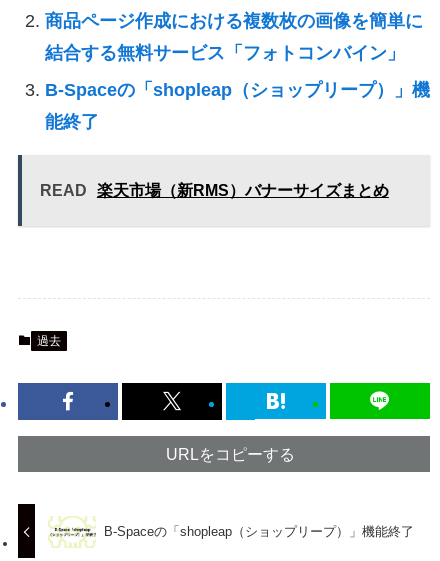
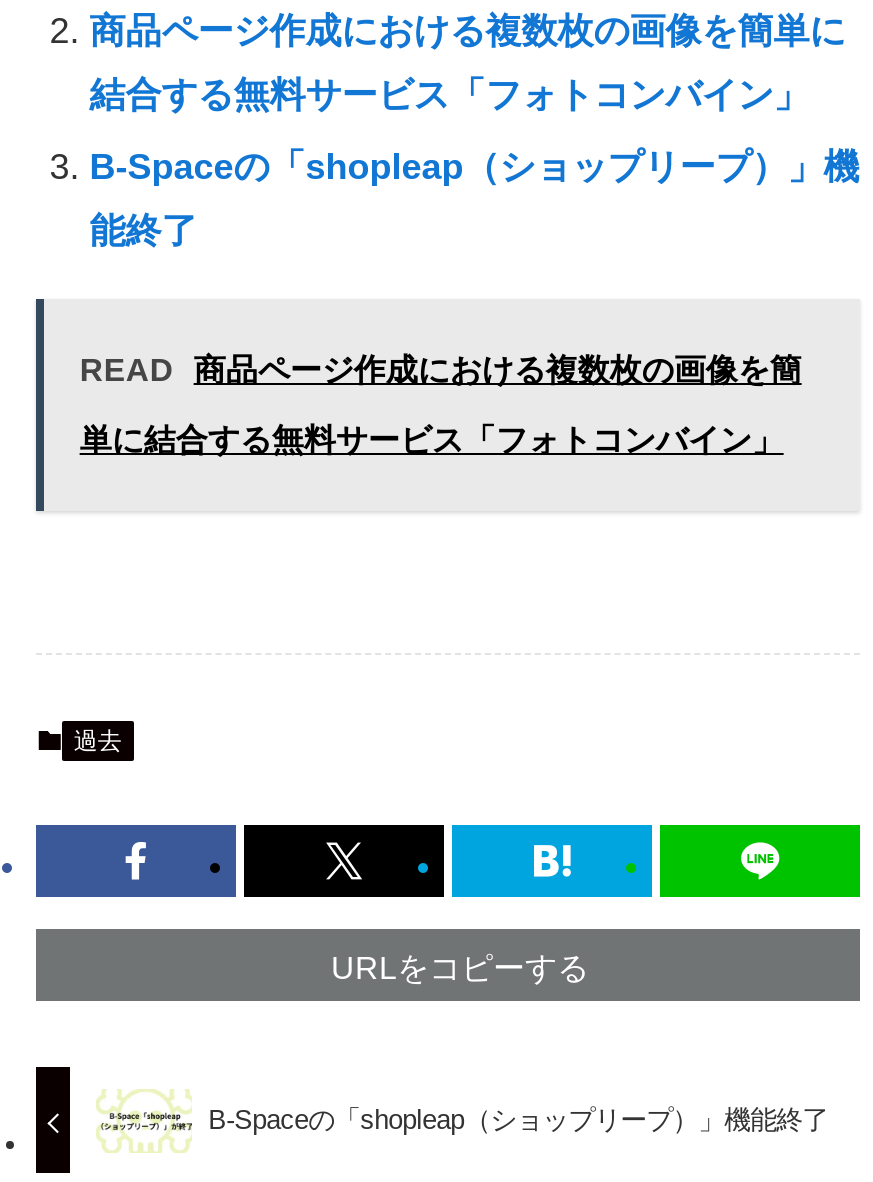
[40,182,389,199] READ 楽天市場（新RMS）バナーサイズまとめ -> [80,353,802,457] READ 商品ページ作成における複数枚の画像を簡 | 単に結合する無料サービス「フォトコンバイン」

